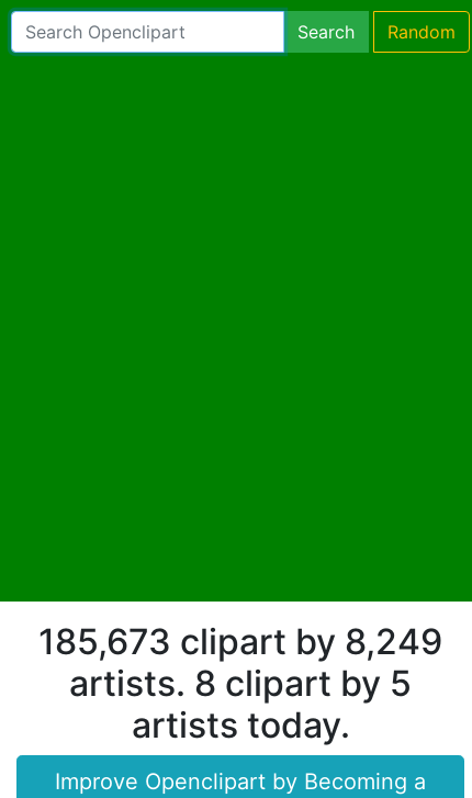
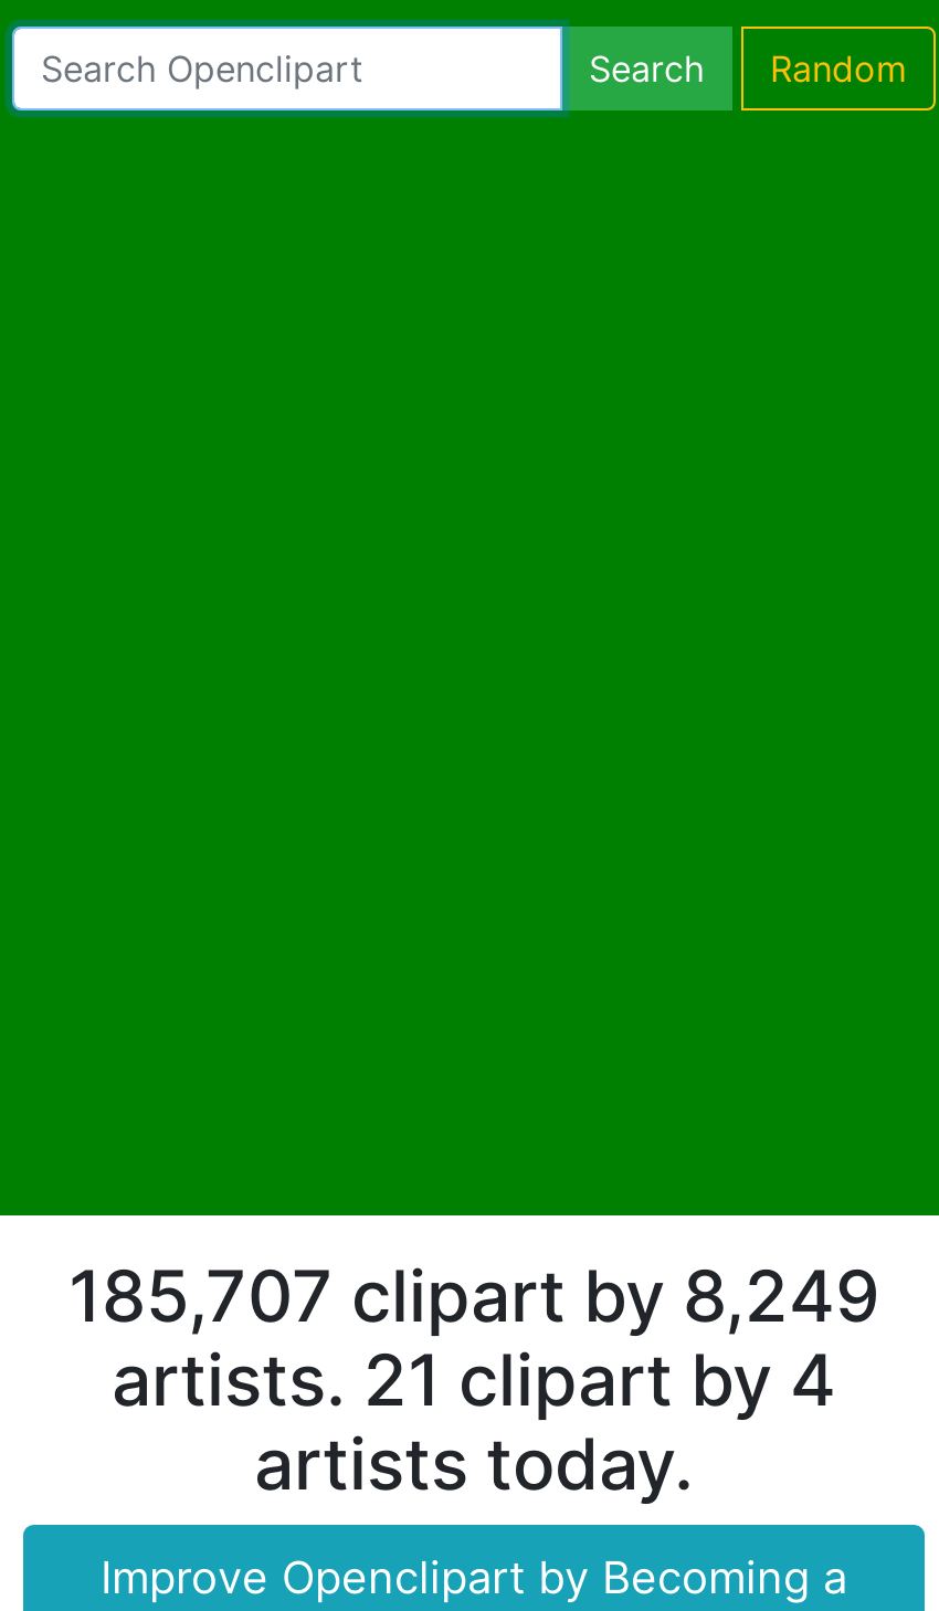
[38,620,442,662] 185,673 clipart by 8,249 -> [68,1252,879,1338] 185,707 clipart by 8,249
[69,661,412,704] artists. 8 clipart by 5 -> [112,1336,836,1422] artists. 21 clipart by 4

